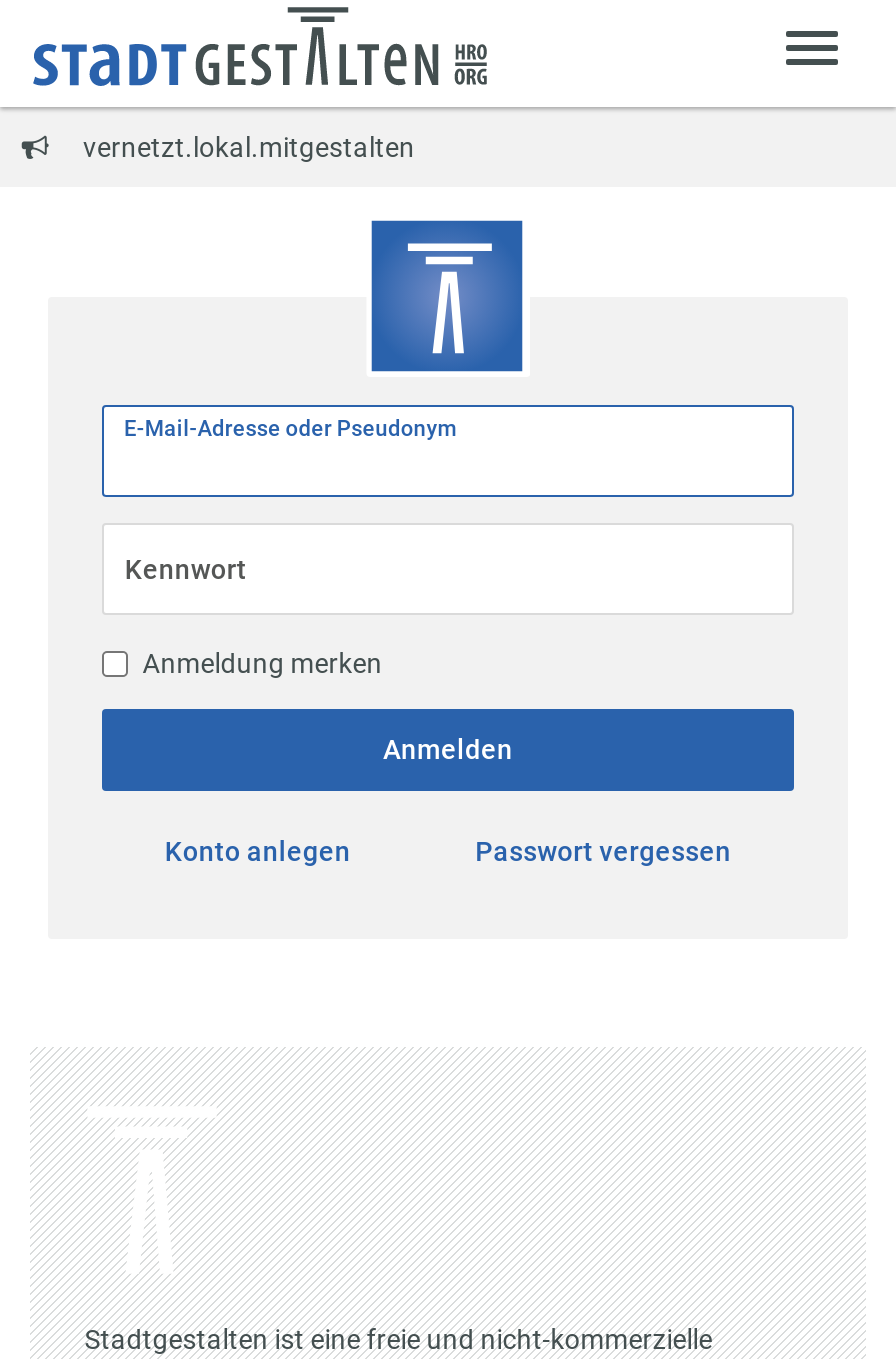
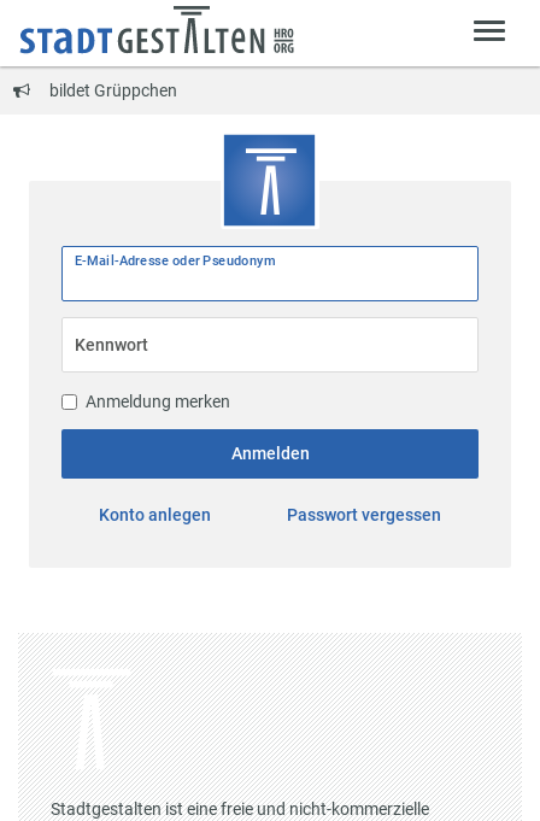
[83,130,415,162] vernetzt.lokal.mitgestalten -> [50,80,178,100] bildet Grüppchen

